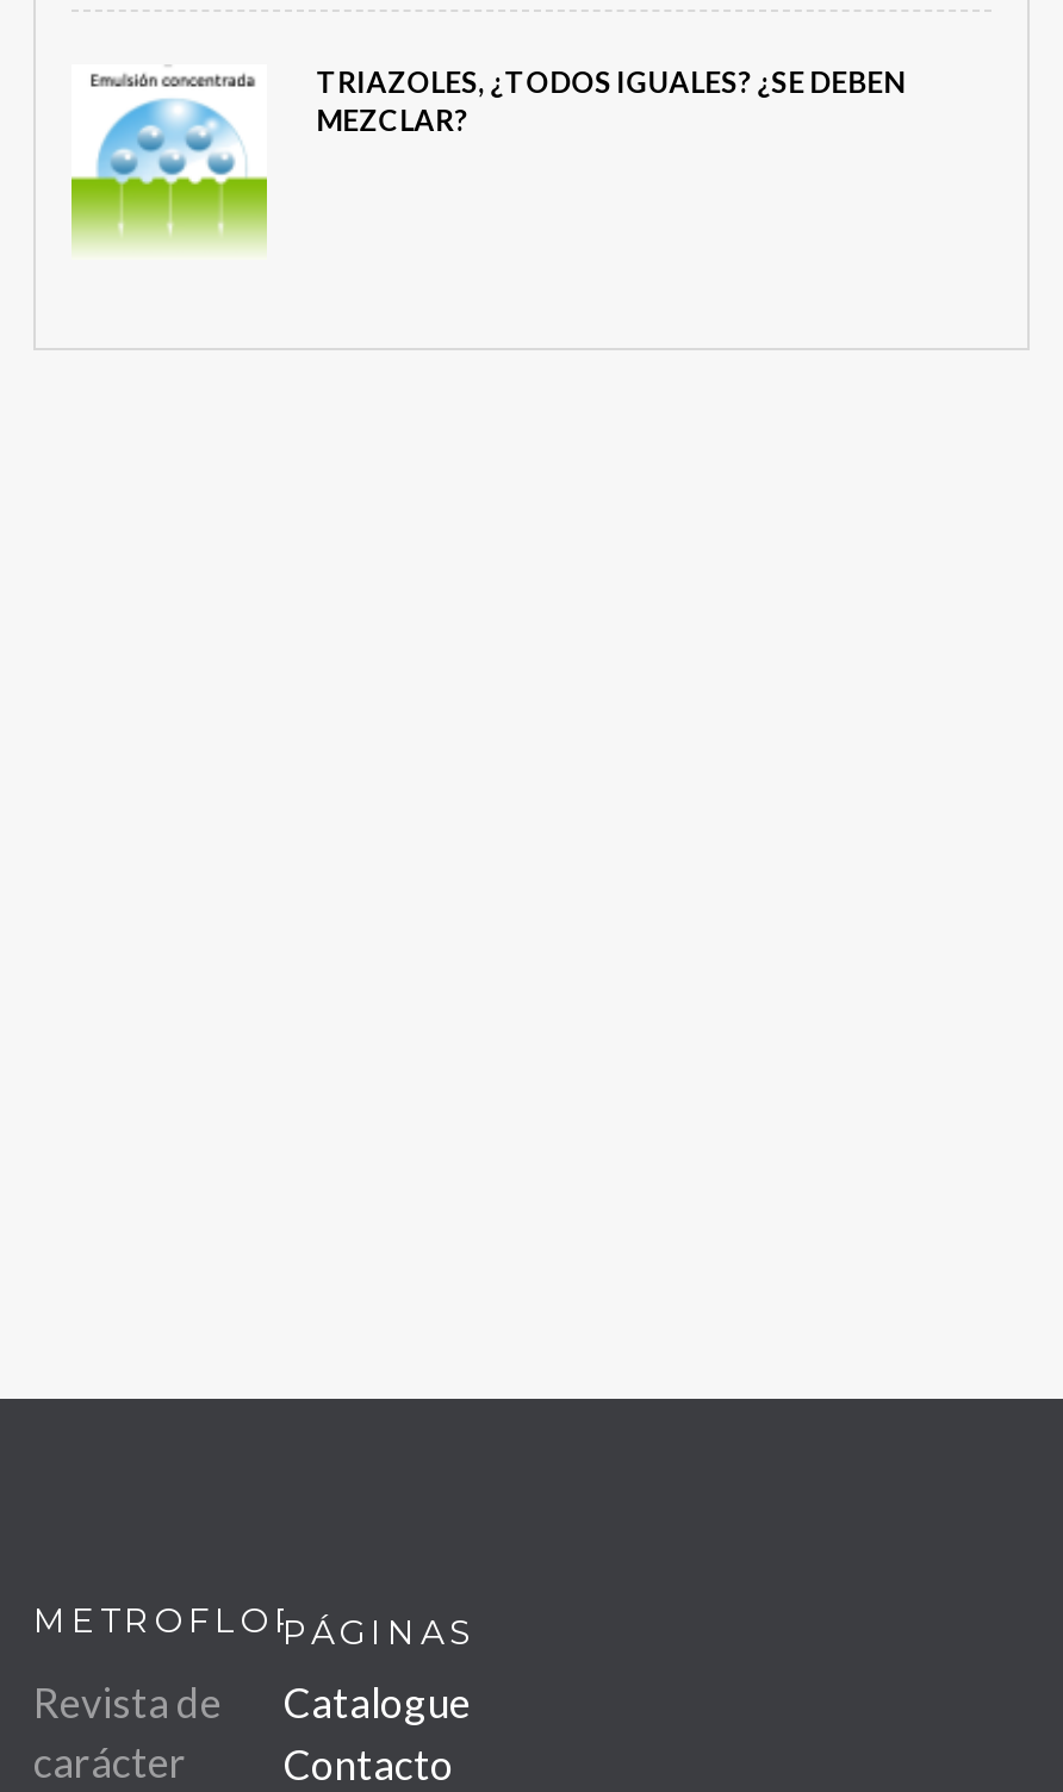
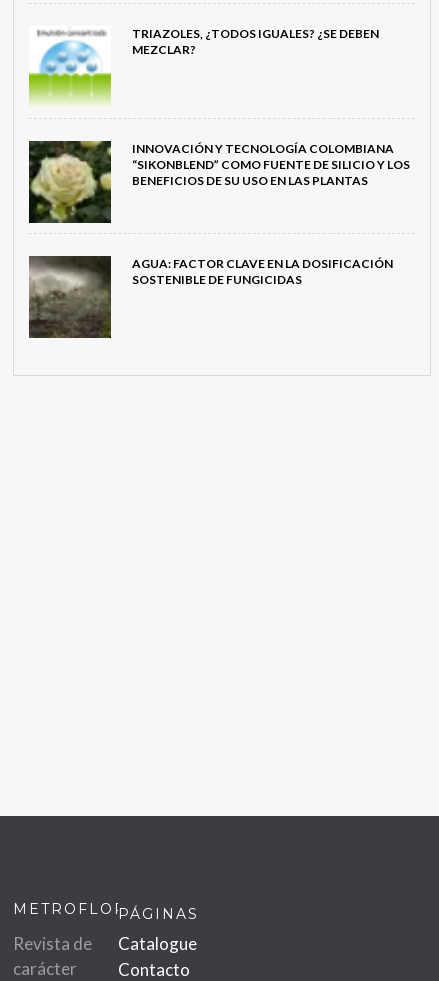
none -> [28,140,410,224] [image] | INNOVACIÓN Y TECNOLOGÍA COLOMBIANA | “SIKONBLEND” COMO FUENTE DE SILICIO Y LOS | BENEFICIOS DE SU USO EN LAS PLANTAS
none -> [28,255,393,339] [image] | AGUA: FACTOR CLAVE EN LA DOSIFICACIÓN | SOSTENIBLE DE FUNGICIDAS

